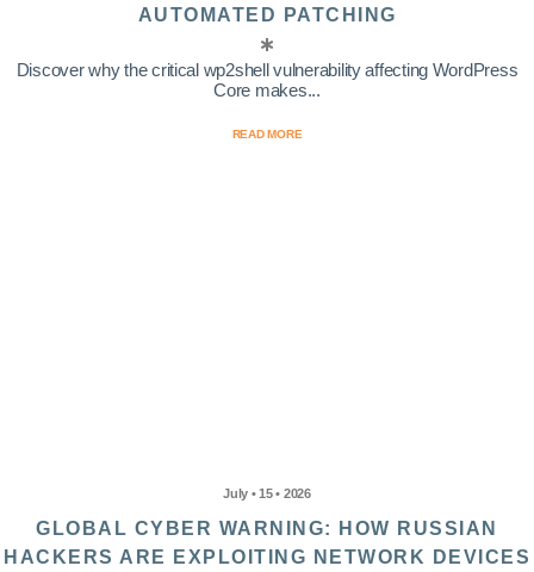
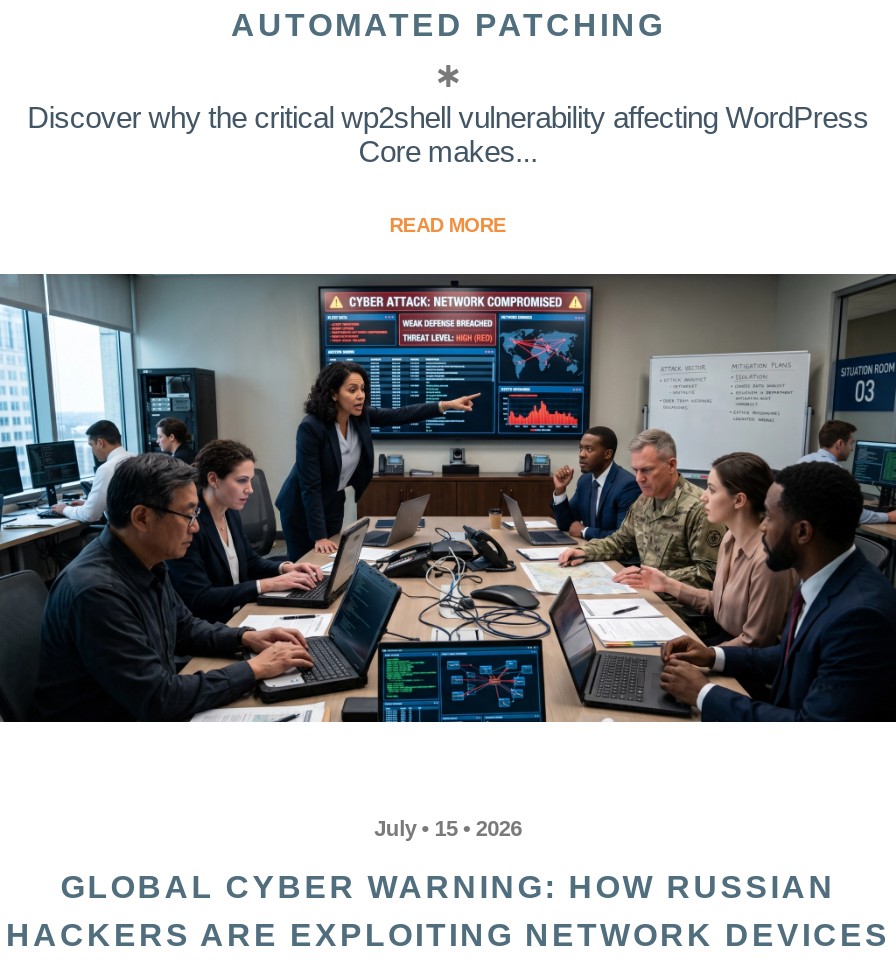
none -> [6,272,890,724] [image]

